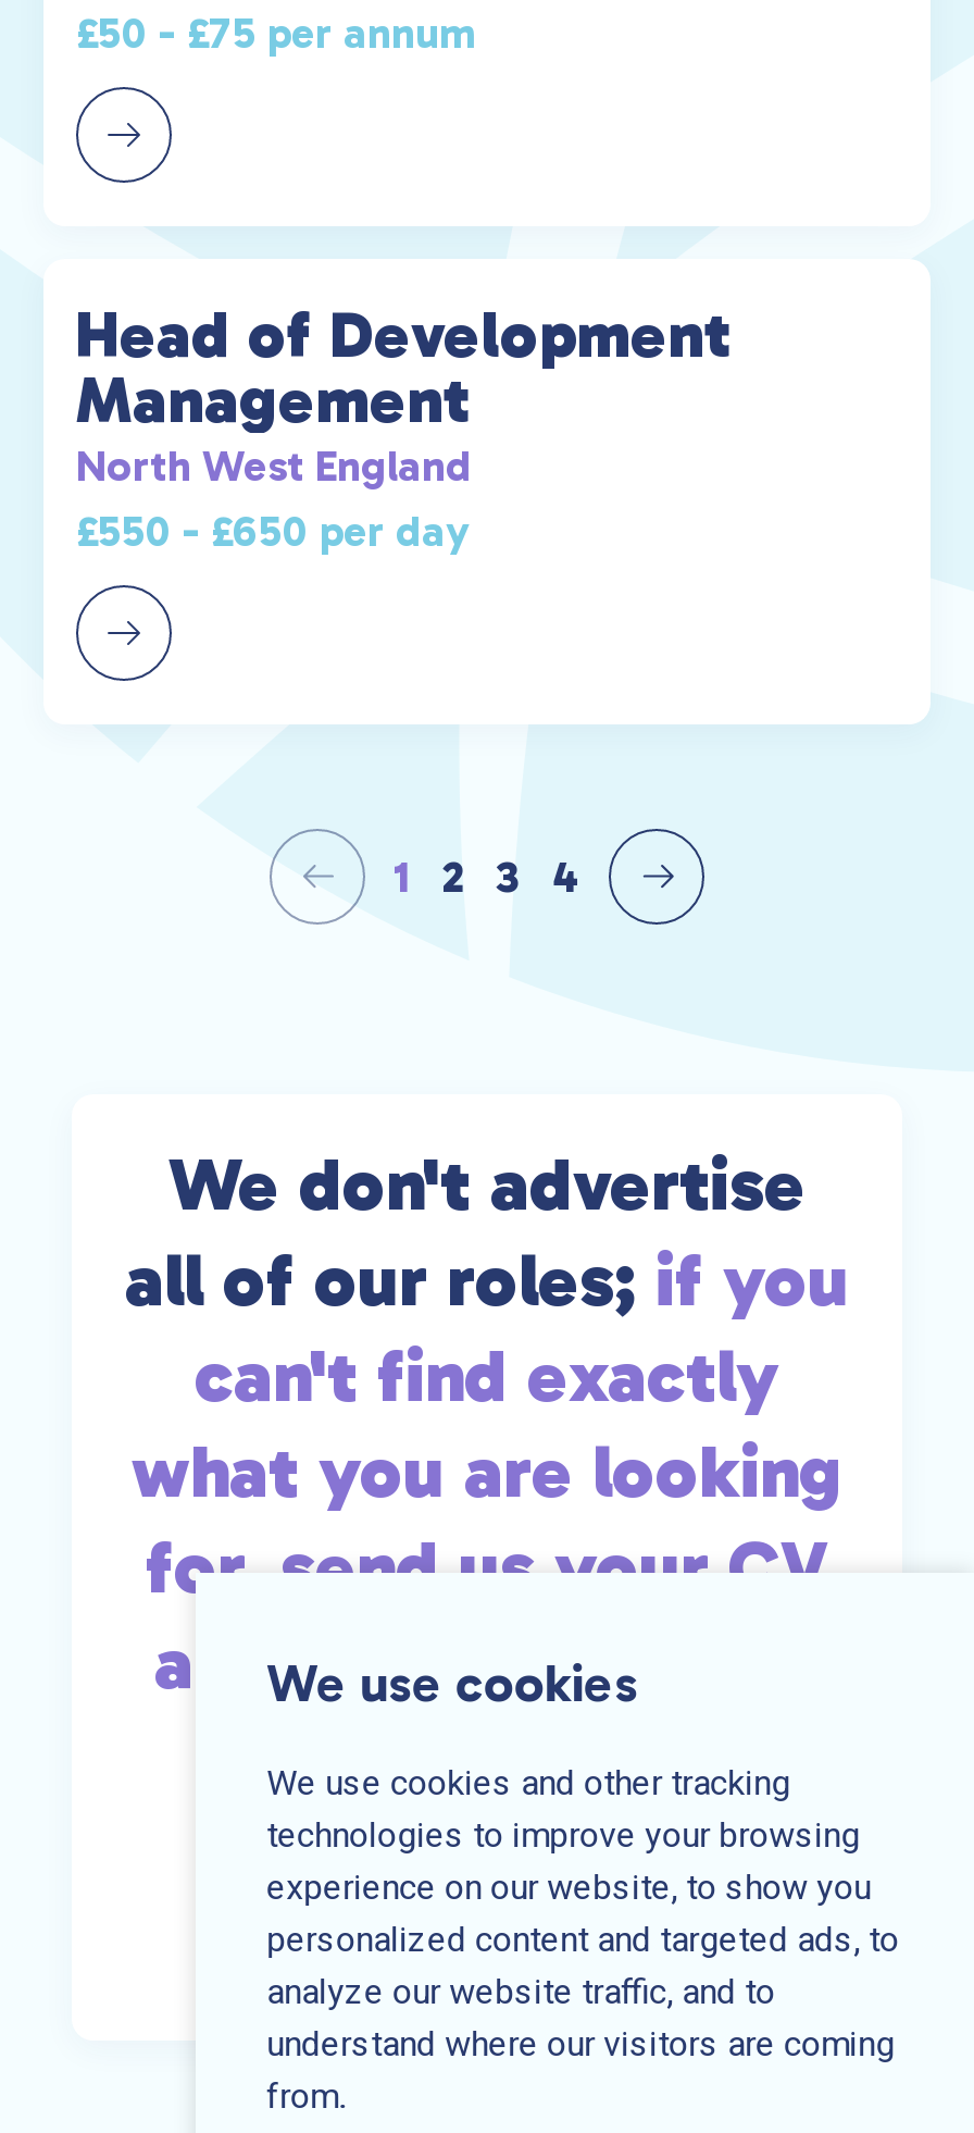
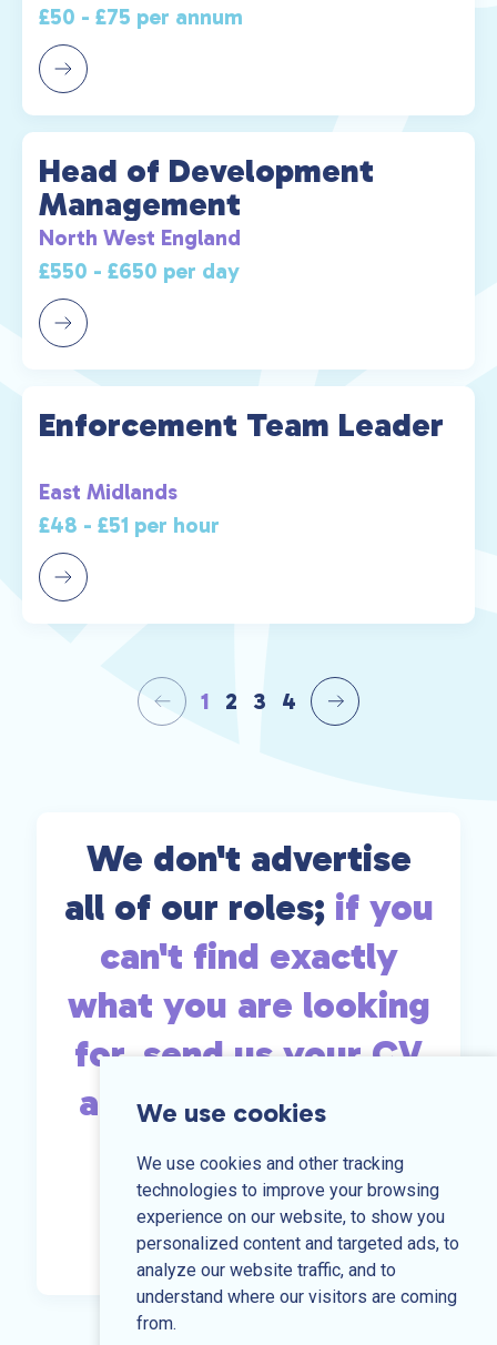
none -> [39,405,444,539] Enforcement Team Leader | East Midlands | £48 - £51 per hour

